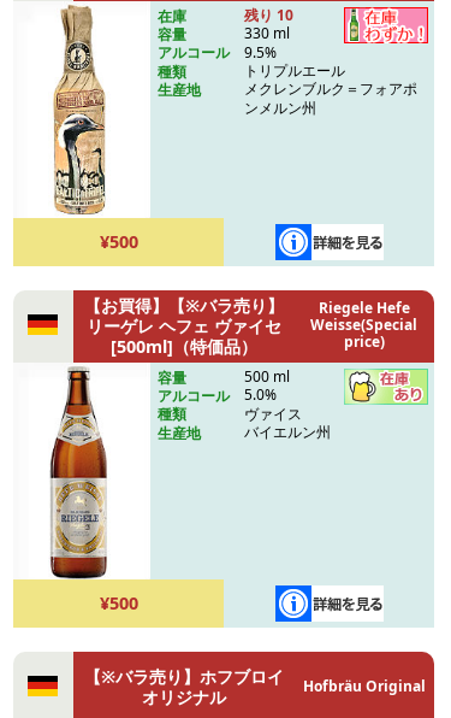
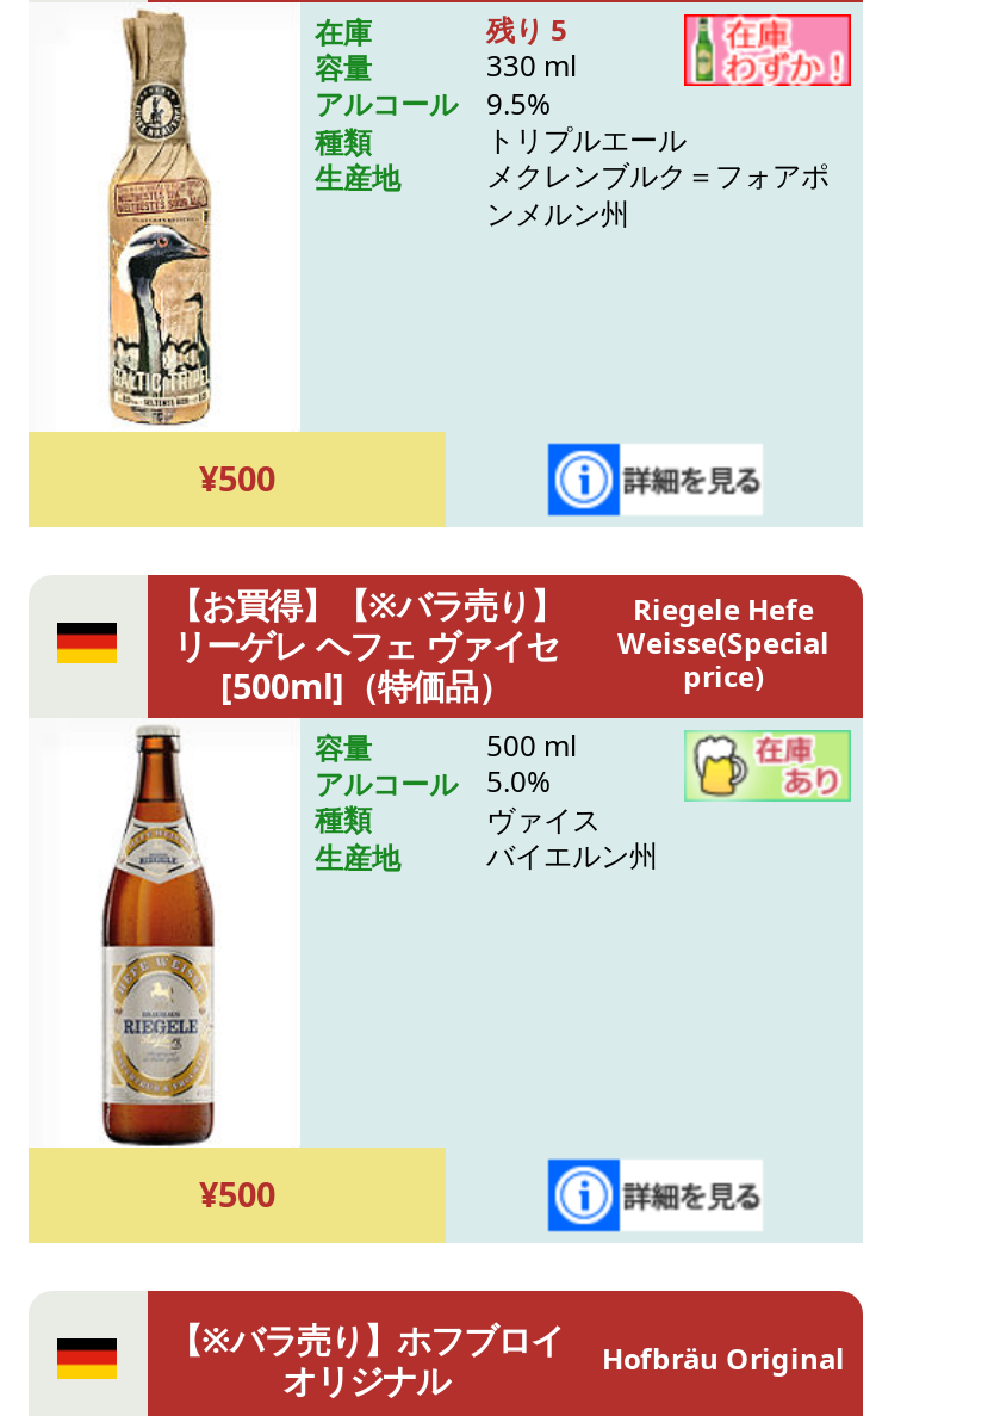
[244,5,293,26] 残り 10 -> [486,10,567,51] 残り 5

